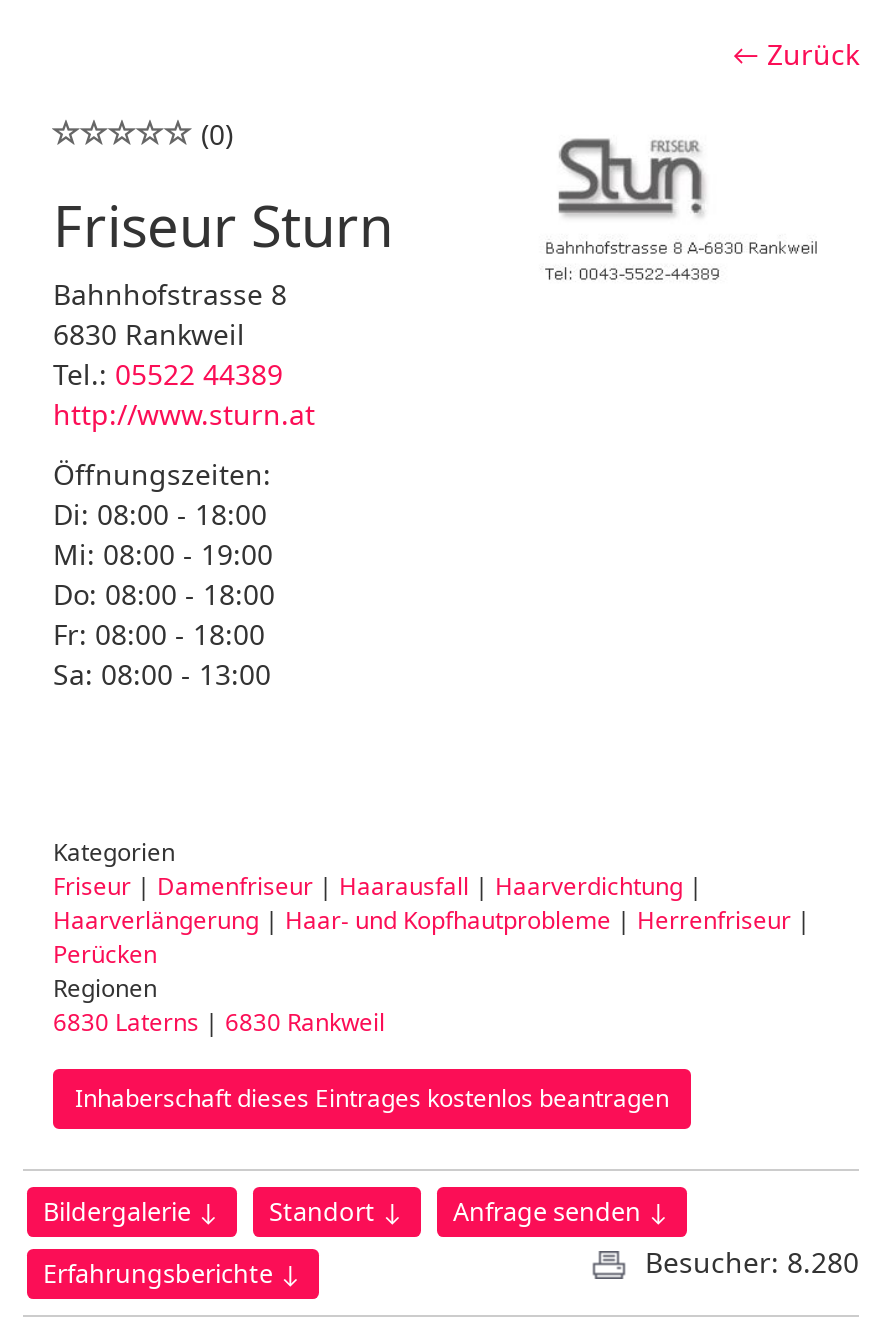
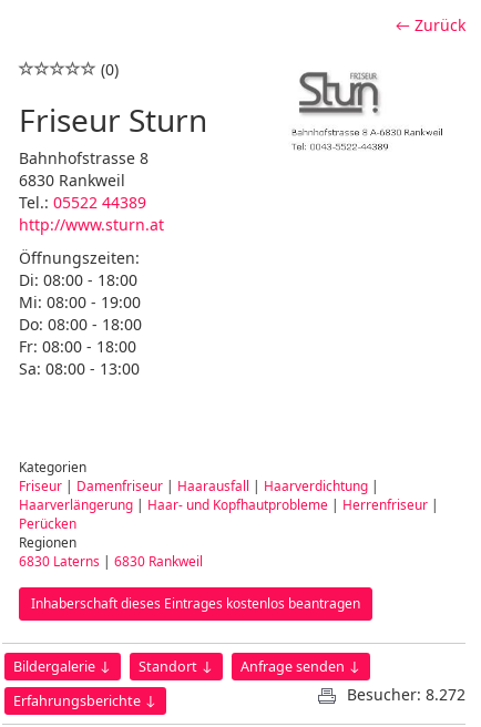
[637,1243,859,1281] Besucher: 8.280 -> [342,684,465,705] Besucher: 8.272

